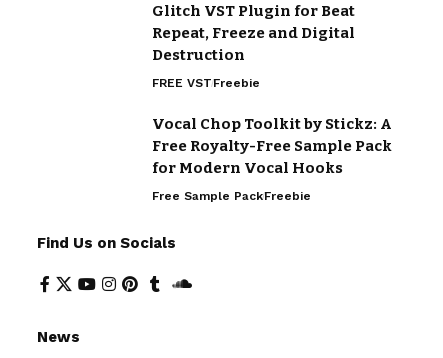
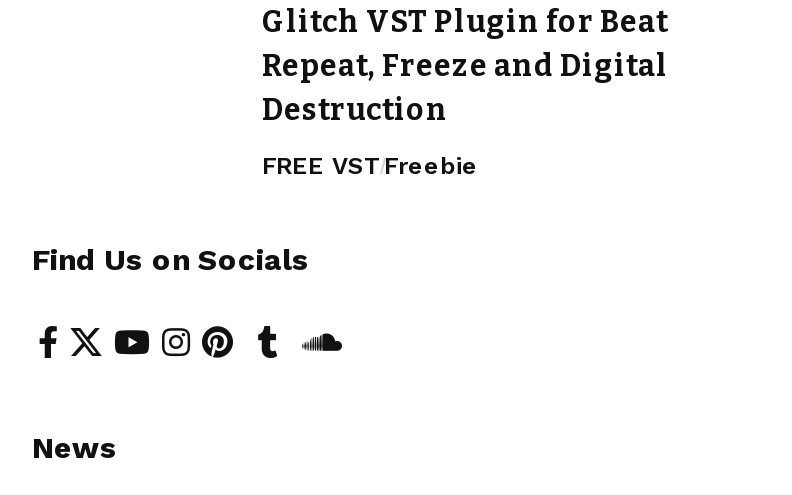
[152,115,392,203] Vocal Chop Toolkit by Stickz: A | Free Royalty-Free Sample Pack | for Modern Vocal Hooks | Free Sample PackFreebie -> none

